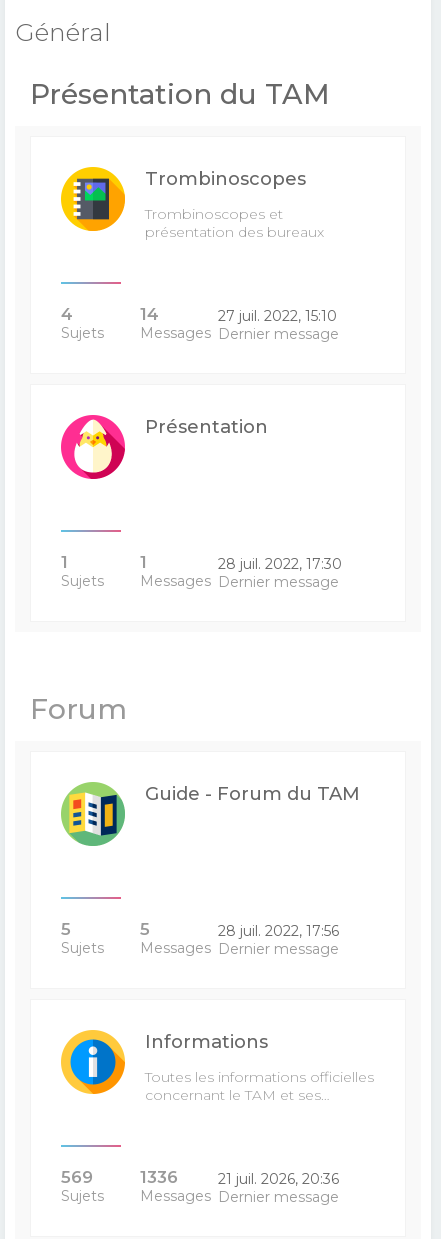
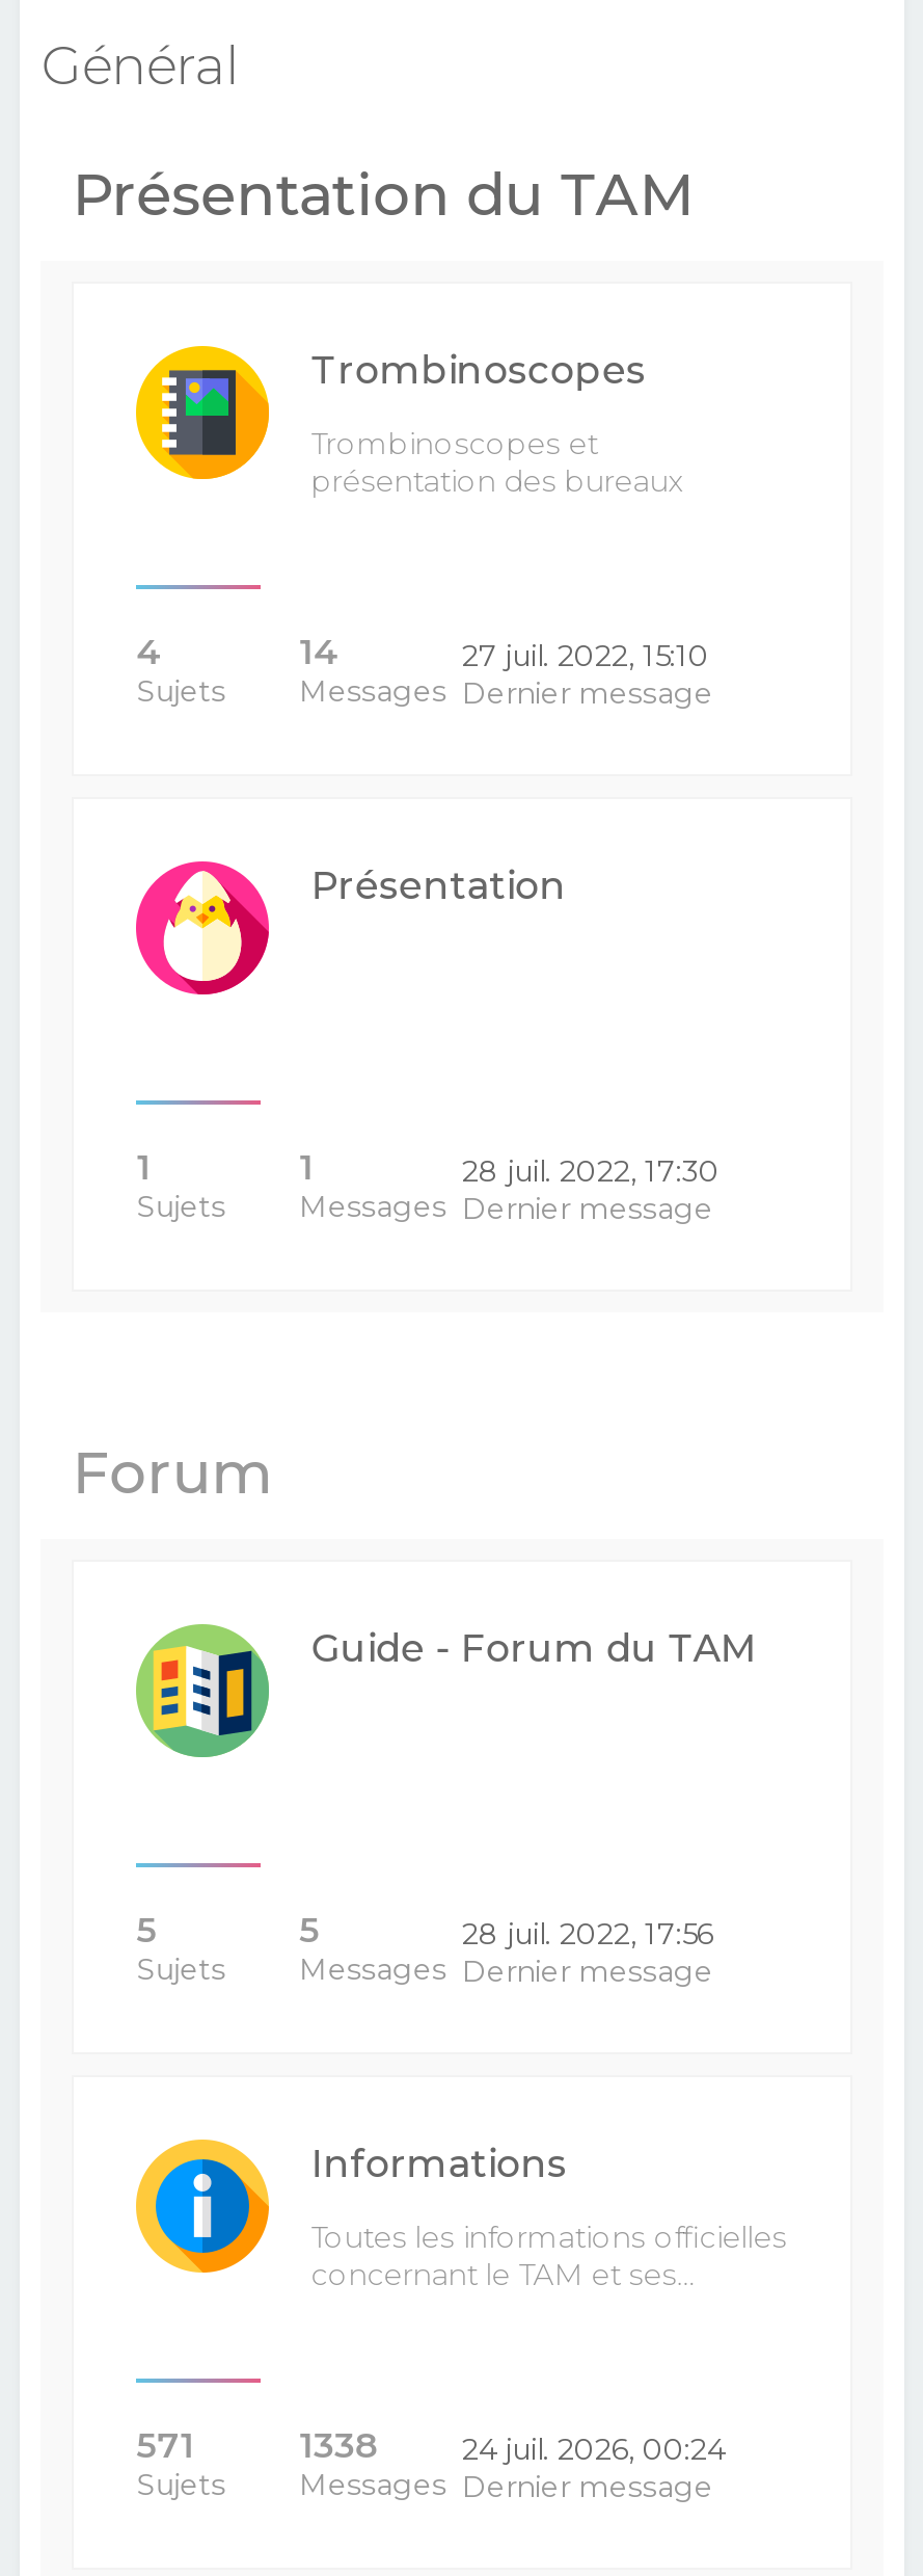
[61,1167,93,1187] 569 -> [136,2423,195,2465] 571
[140,1167,178,1187] 1336 -> [299,2423,380,2465] 1338
[218,1170,339,1188] 21 juil. 2026, 20:36 -> [462,2430,726,2467] 24 juil. 2026, 00:24

